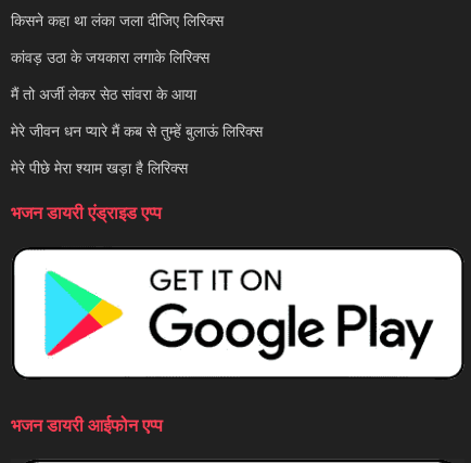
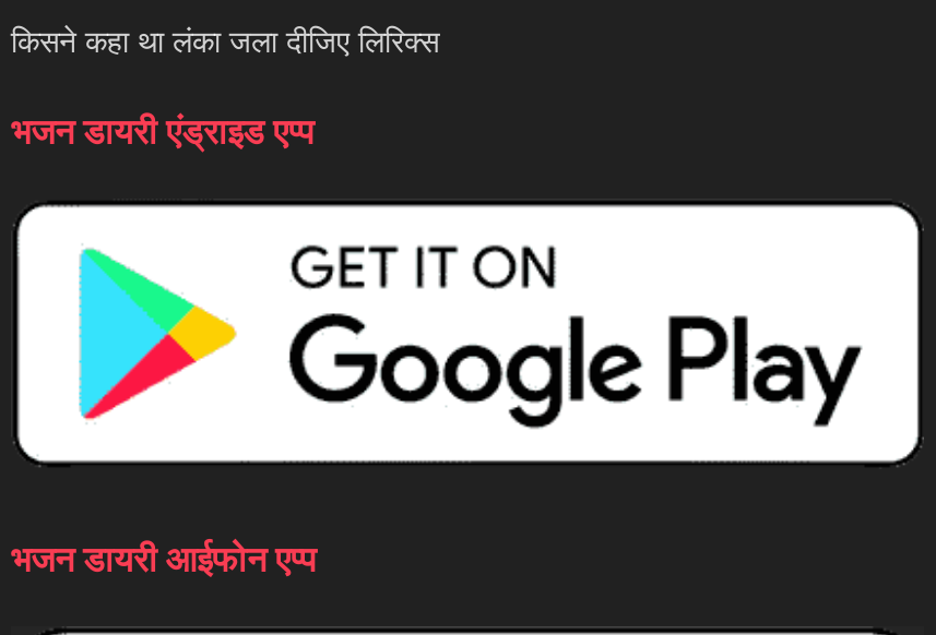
[11,46,263,178] कांवड़ उठा के जयकारा लगाके लिरिक्स | मैं तो अर्जी लेकर सेठ सांवरा के आया | मेरे जीवन धन प्यारे मैं कब से तुम्हें बुलाऊं लिरिक्स | मेरे पीछे मेरा श्याम खड़ा है लिरिक्स -> none

